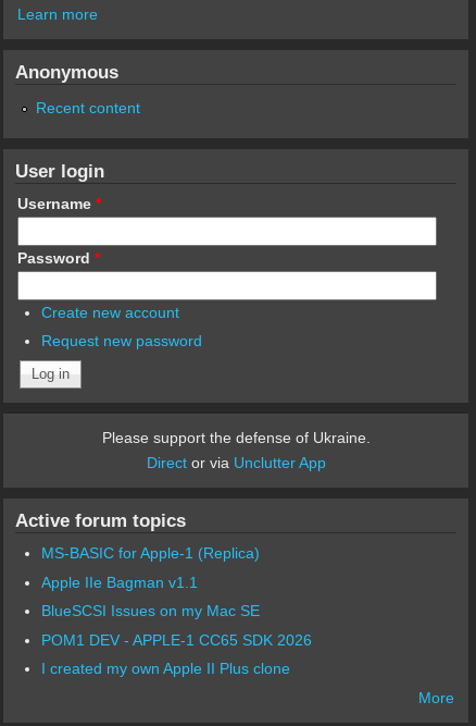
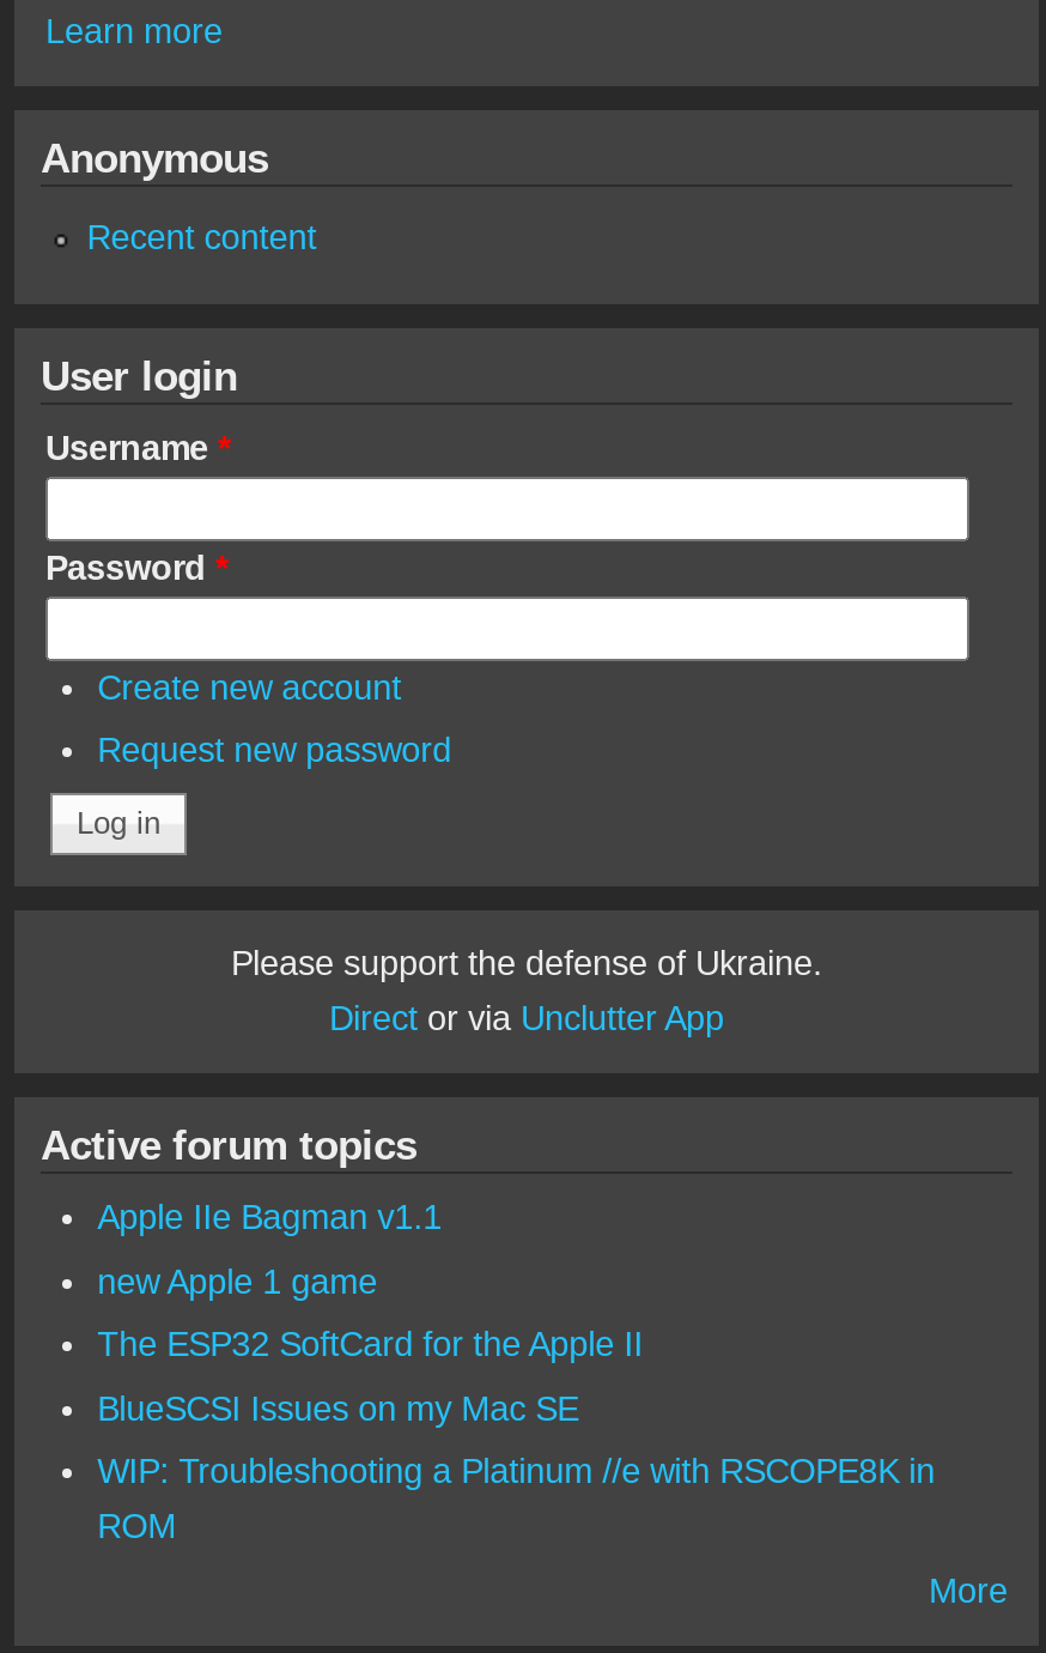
[41,544,259,562] MS-BASIC for Apple-1 (Replica) -> none
moved [41,573,197,591] -> [97,1198,442,1236]: Apple IIe Bagman v1.1
none -> [97,1262,643,1364] new Apple 1 game | The ESP32 SoftCard for the Apple II
[41,631,311,677] POM1 DEV - APPLE-1 CC65 SDK 2026 | I created my own Apple II Plus clone -> [97,1453,935,1546] WIP: Troubleshooting a Platinum //e with RSCOPE8K in | ROM

